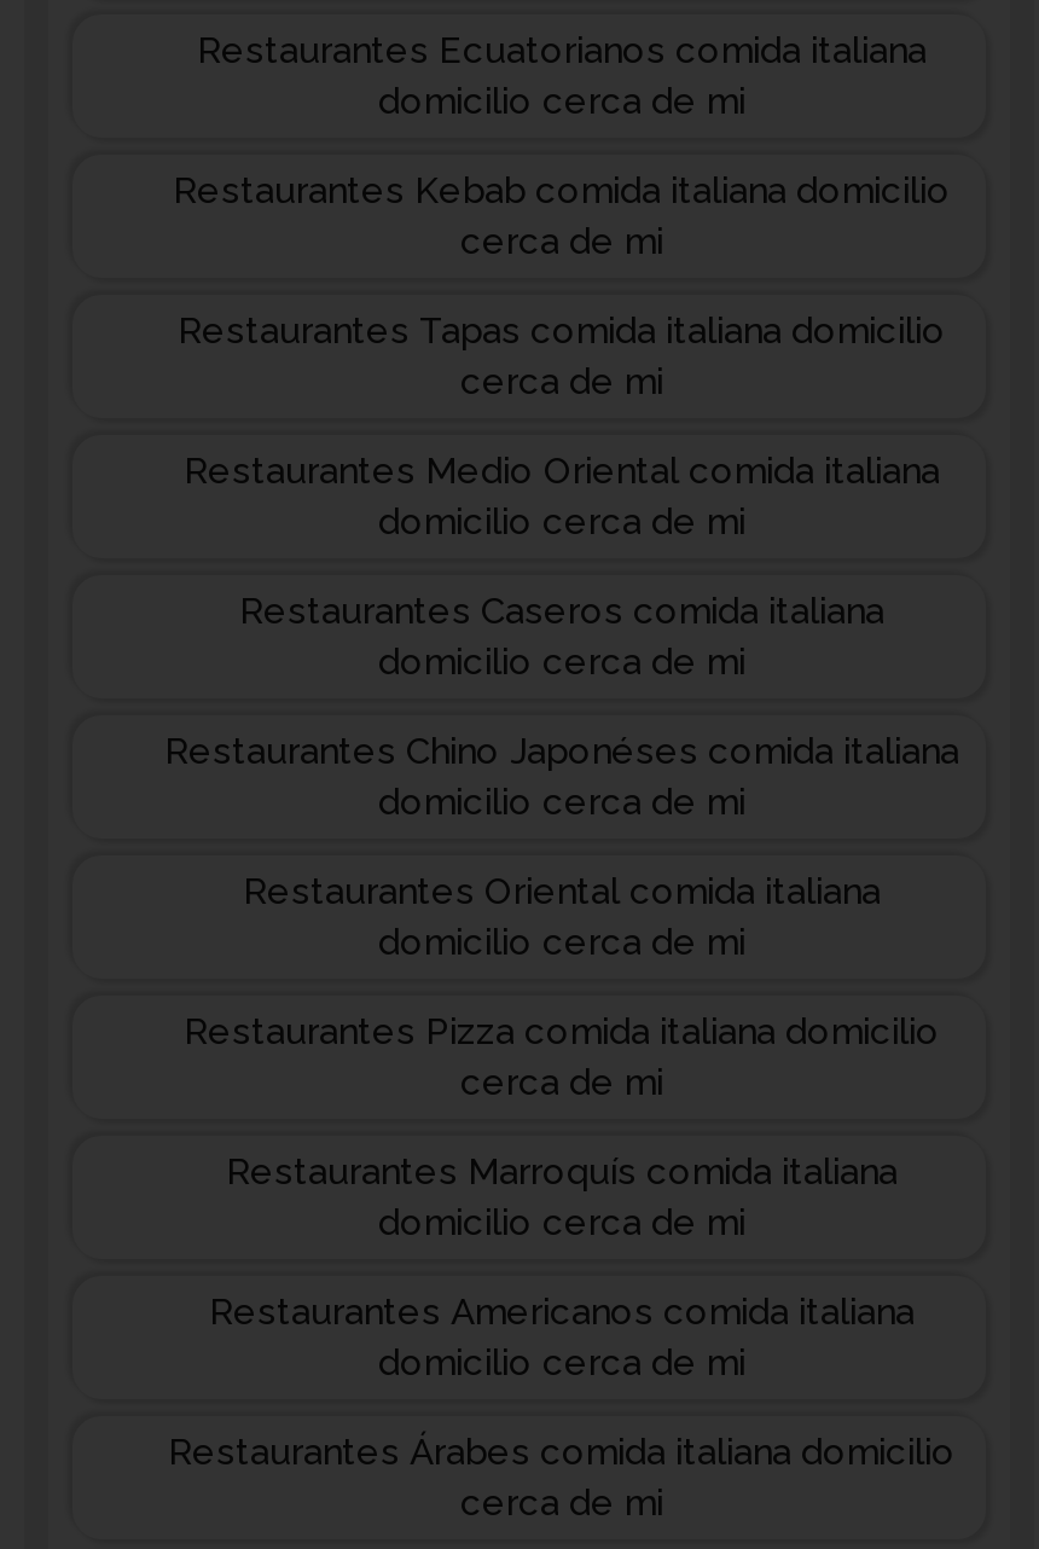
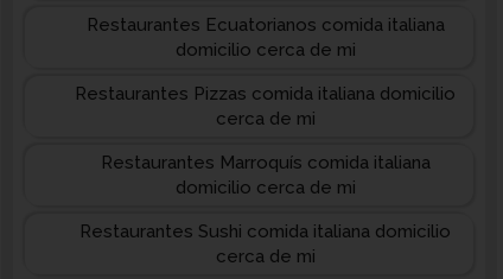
[164,169,959,1054] Restaurantes Kebab comida italiana domicilio | cerca de mi | Restaurantes Tapas comida italiana domicilio | cerca de mi | Restaurantes Medio Oriental comida italiana | domicilio cerca de mi | Restaurantes Caseros comida italiana | domicilio cerca de mi | Restaurantes Chino Japonéses comida italiana | domicilio cerca de mi | Restaurantes Oriental comida italiana | domicilio cerca de mi | Restaurantes Pizza comida italiana domicilio -> [75,83,456,104] Restaurantes Pizzas comida italiana domicilio
[168,1290,956,1474] Restaurantes Americanos comida italiana | domicilio cerca de mi | Restaurantes Árabes comida italiana domicilio -> [79,221,451,242] Restaurantes Sushi comida italiana domicilio

